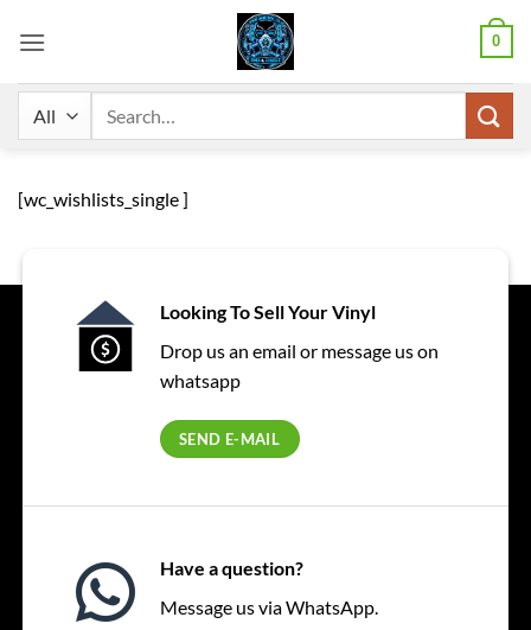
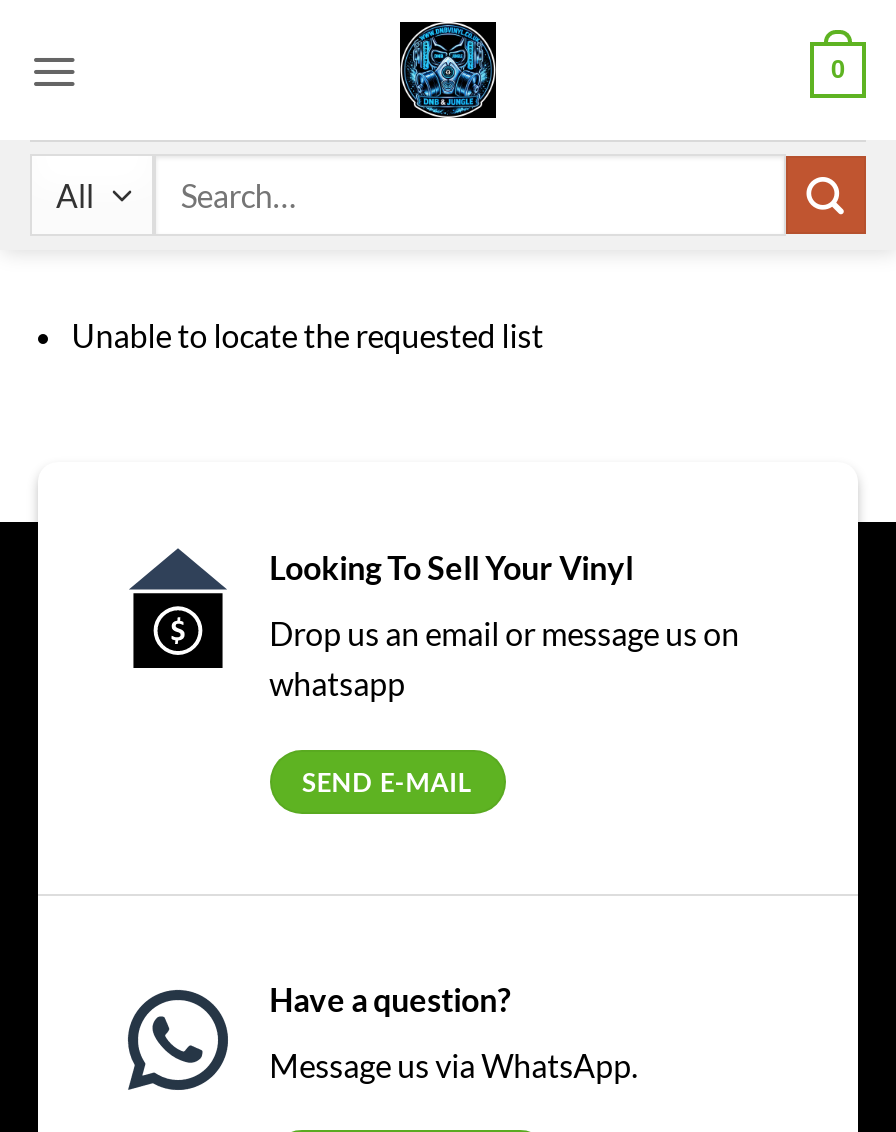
[18,187,188,210] [wc_wishlists_single ] -> [72,316,544,354] Unable to locate the requested list

